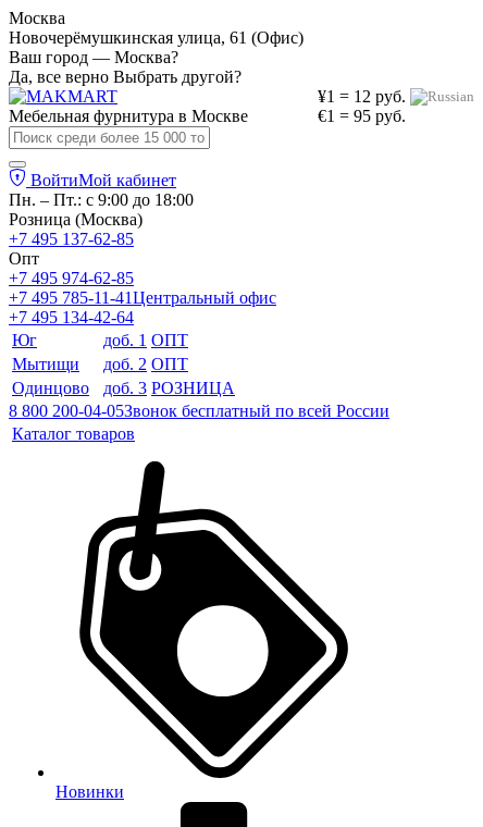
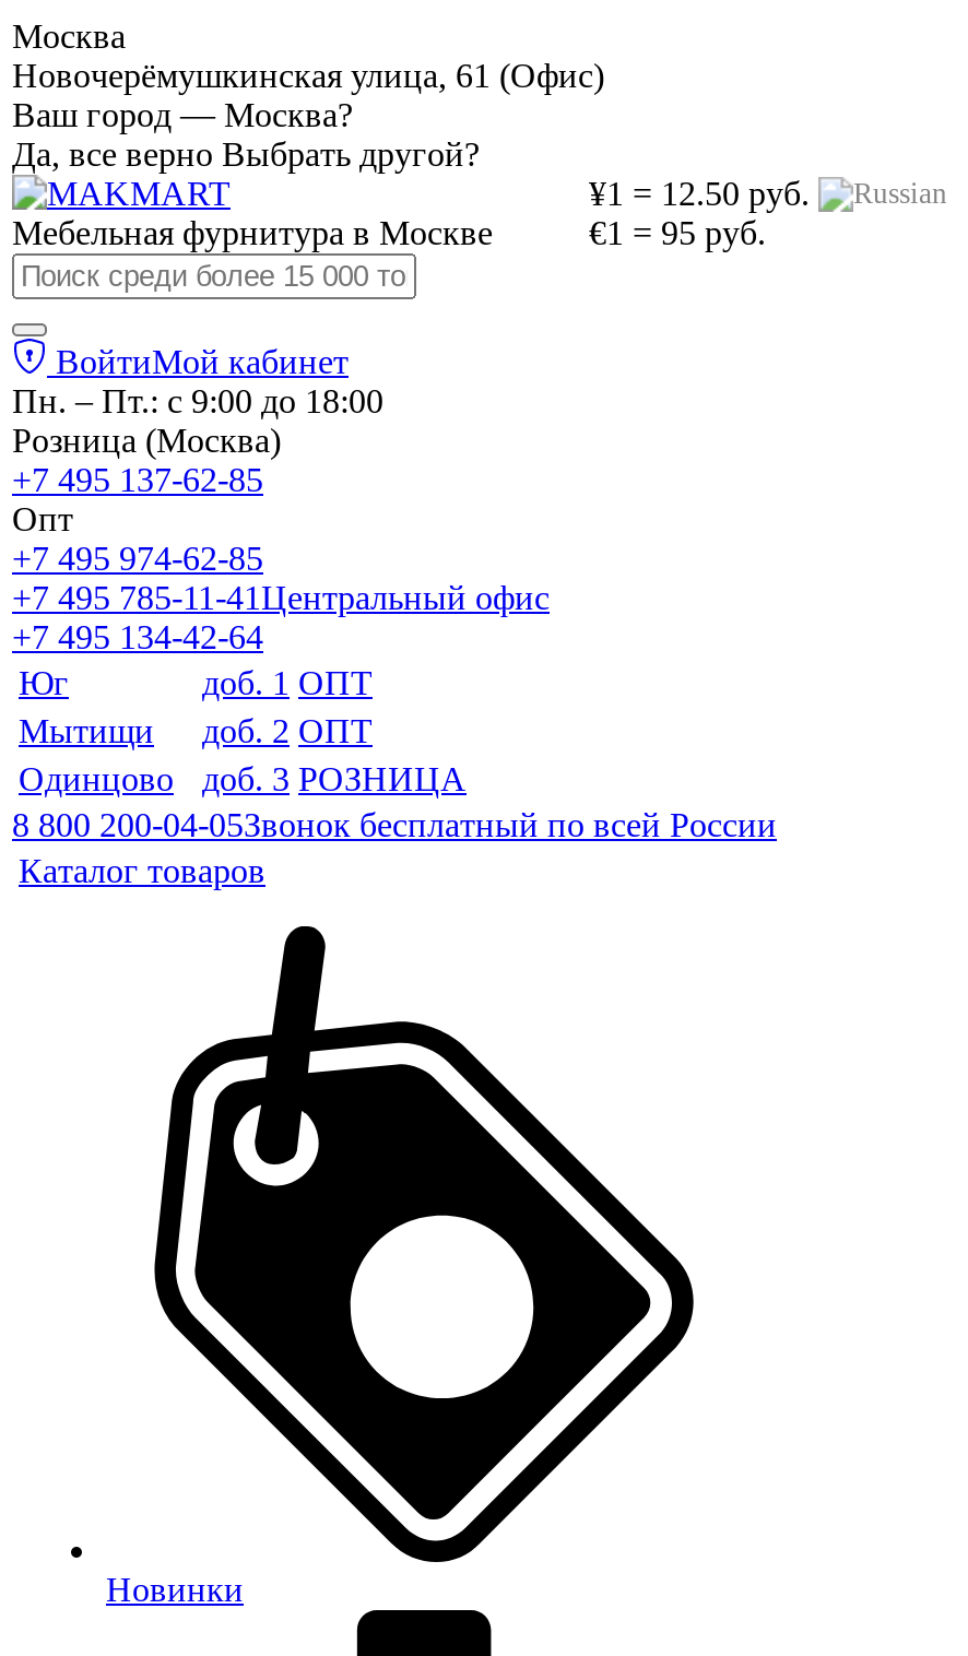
[318,87,406,106] ¥1 = 12 руб. -> [589,175,810,212] ¥1 = 12.50 руб.

